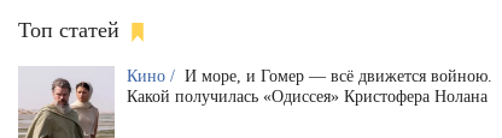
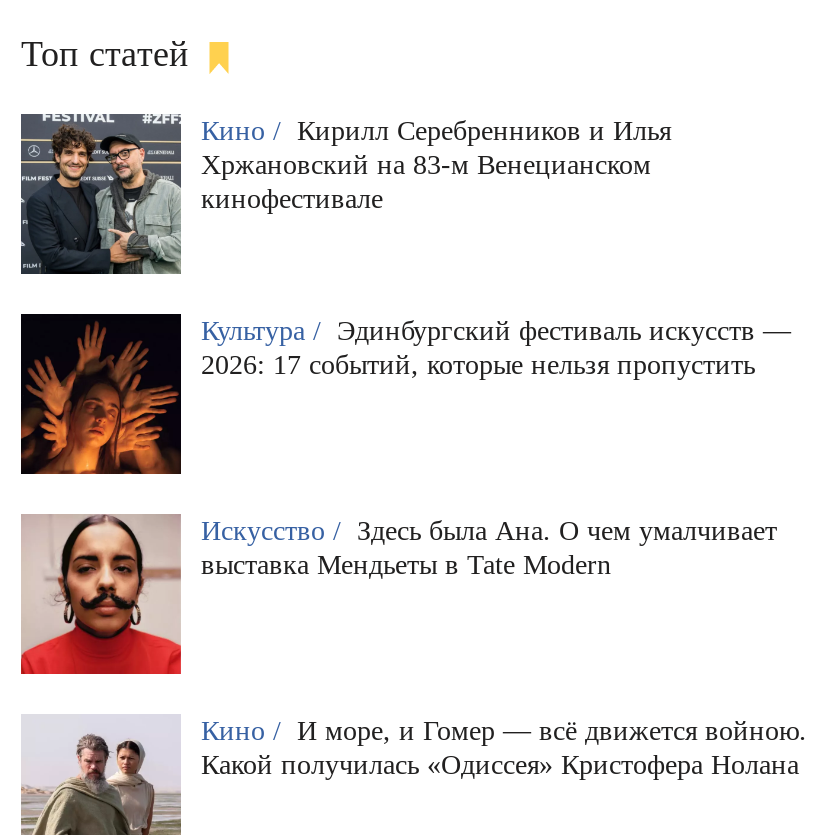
none -> [19,113,671,277] [image] | Кино / Кирилл Серебренников и Илья | Хржановский на 83-м Венецианском | кинофестивале
none -> [19,513,777,677] [image] | Искусство / Здесь была Ана. О чем умалчивает | выставка Мендьеты в Tate Modern
none -> [21,311,791,477] [image] | Культура / Эдинбургский фестиваль искусств — | 2026: 17 событий, которые нельзя пропустить

